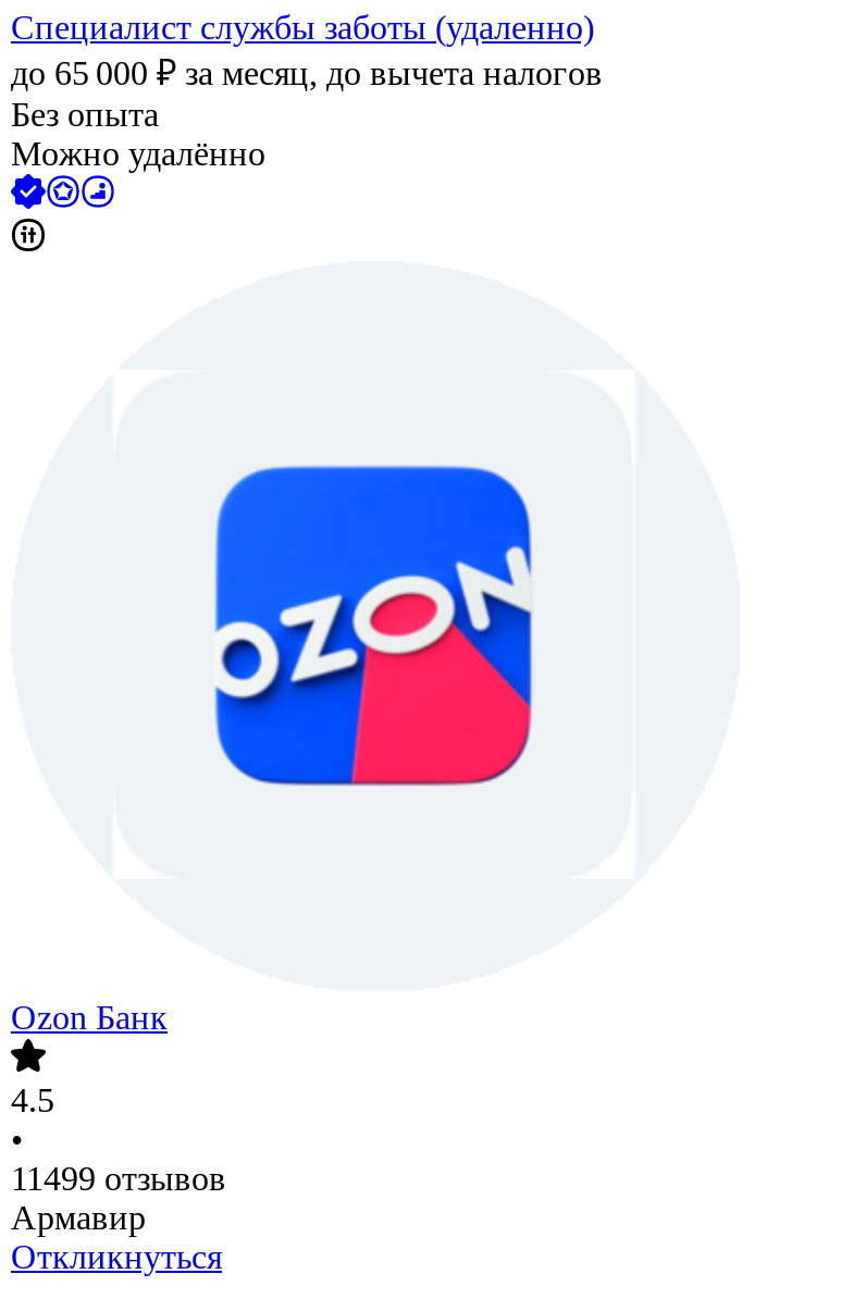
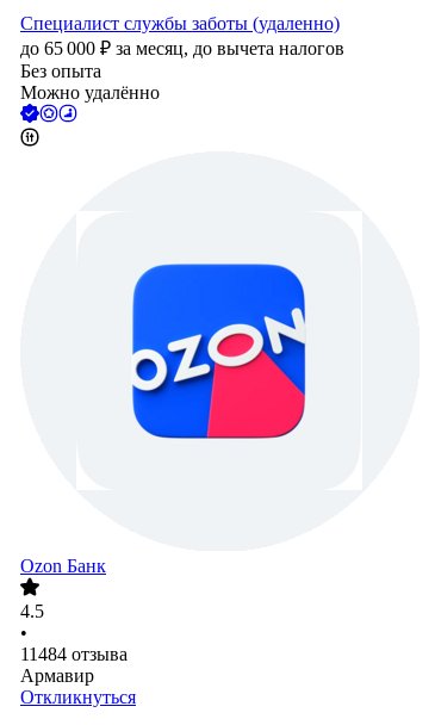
[11,1160,226,1197] 11499 отзывов -> [20,644,128,665] 11484 отзыва

